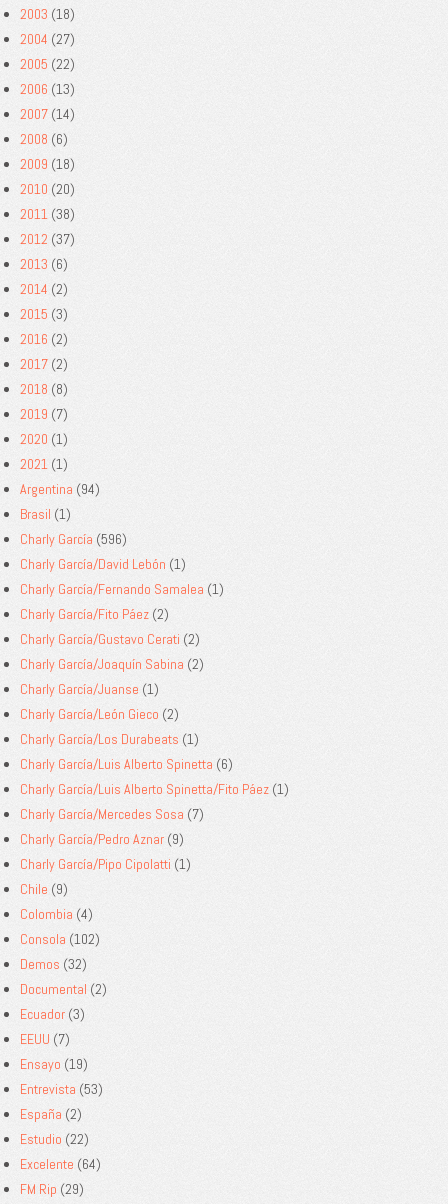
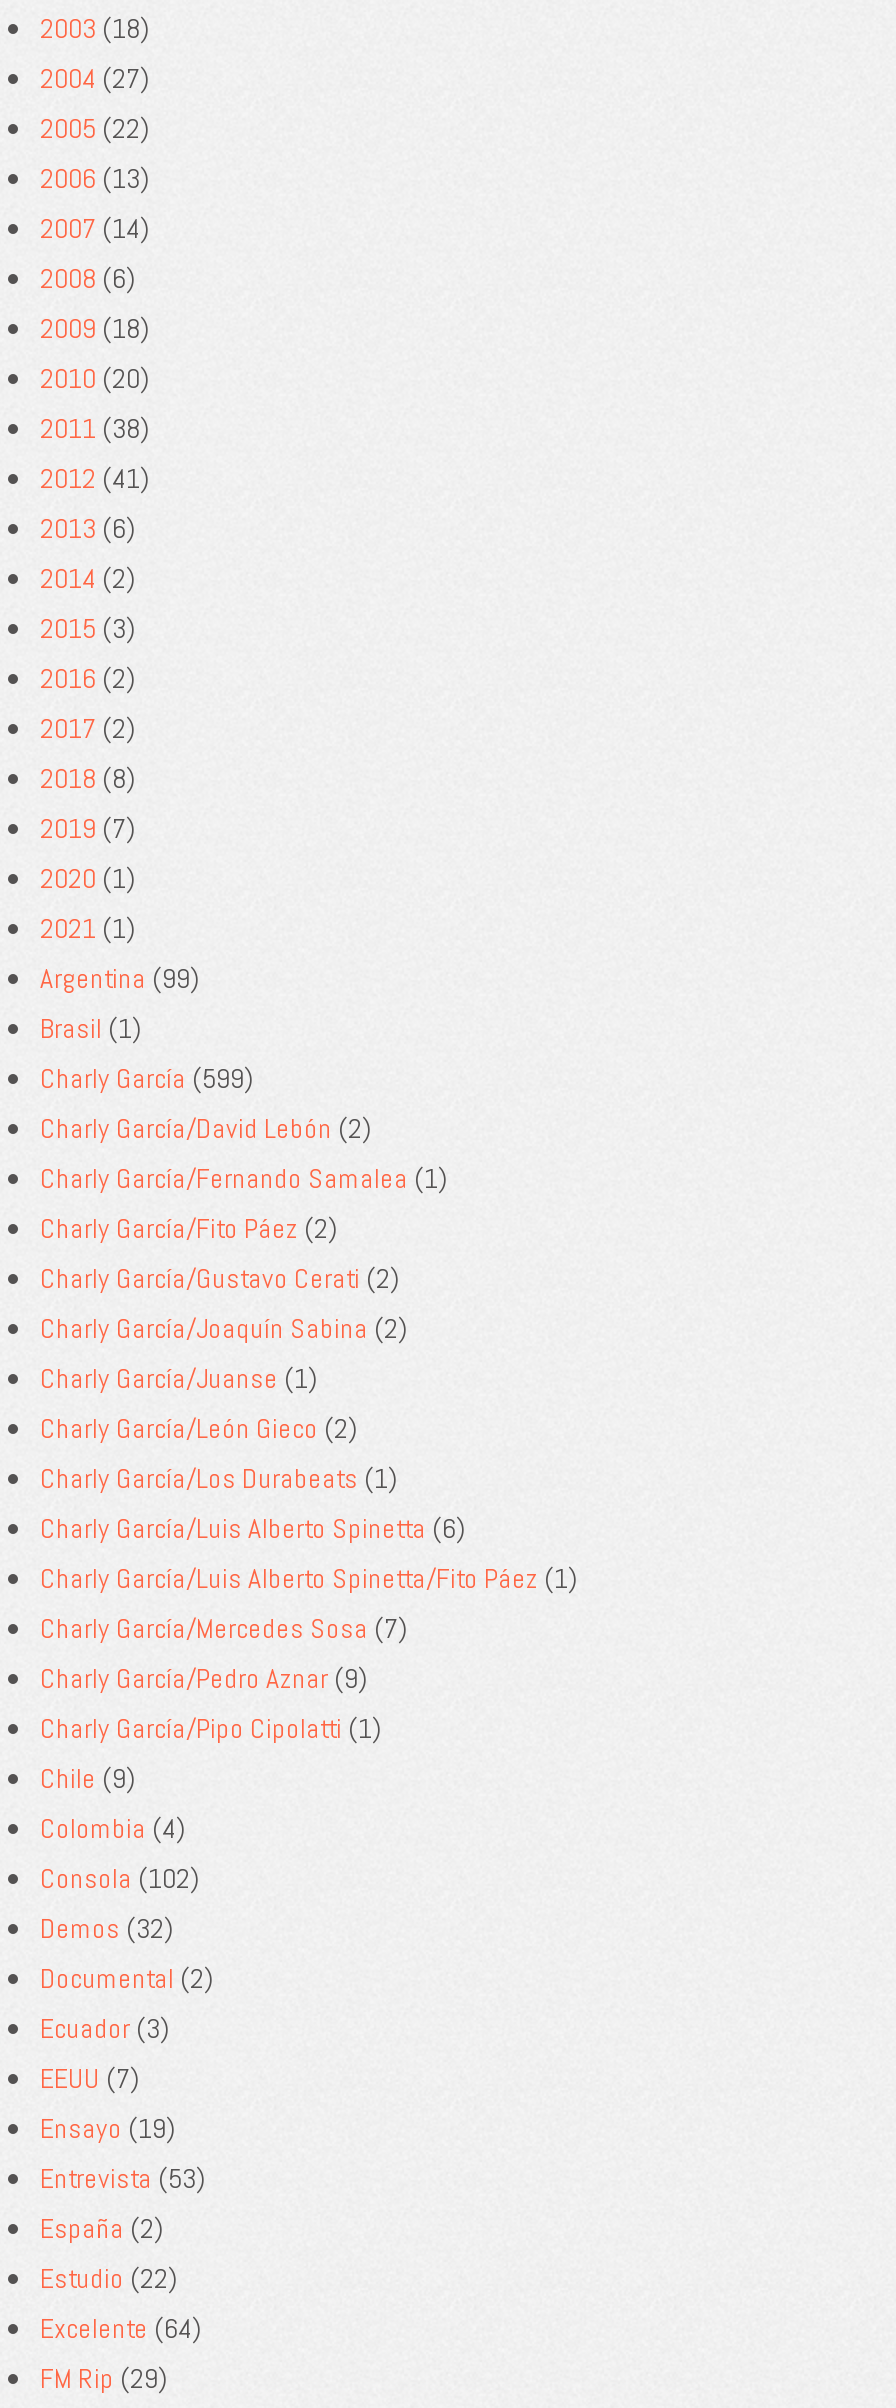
[20,230,75,248] 2012 (37) -> [40,460,150,496] 2012 (41)
[20,480,100,498] Argentina (94) -> [40,960,200,996] Argentina (99)
[20,530,127,548] Charly García (596) -> [40,1060,254,1096] Charly García (599)
[20,555,186,573] Charly García/David Lebón (1) -> [40,1110,372,1146] Charly García/David Lebón (2)

